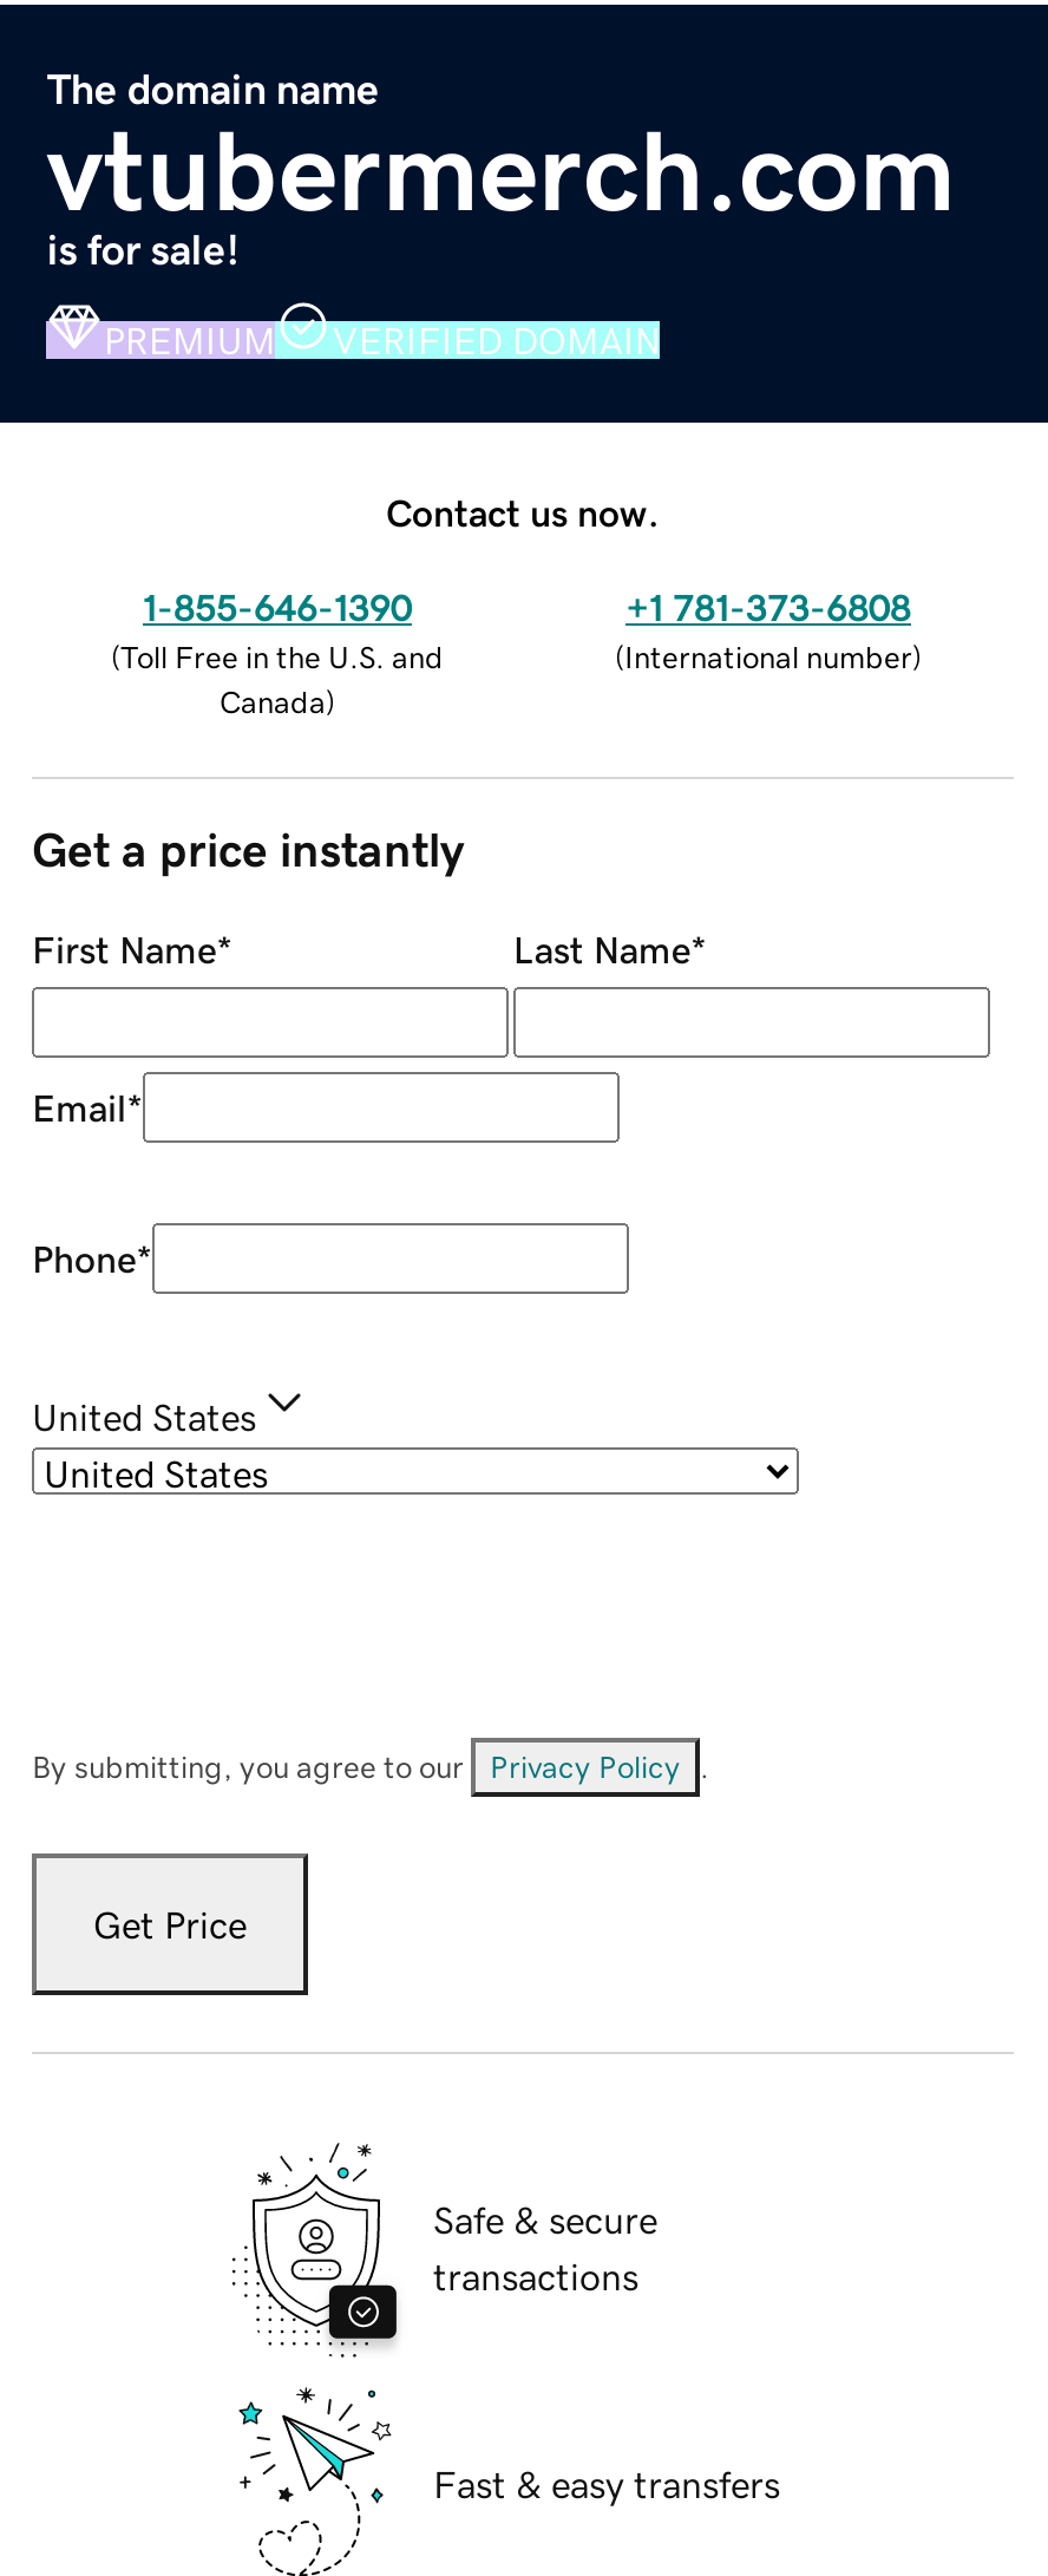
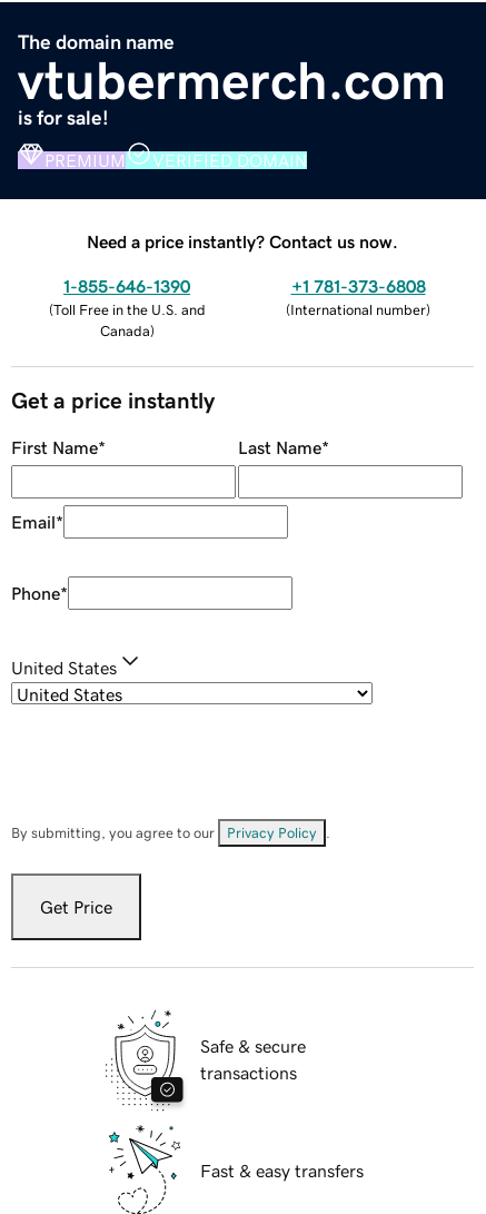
[386,493,660,530] Contact us now. -> [87,232,398,250] Need a price instantly? Contact us now.

